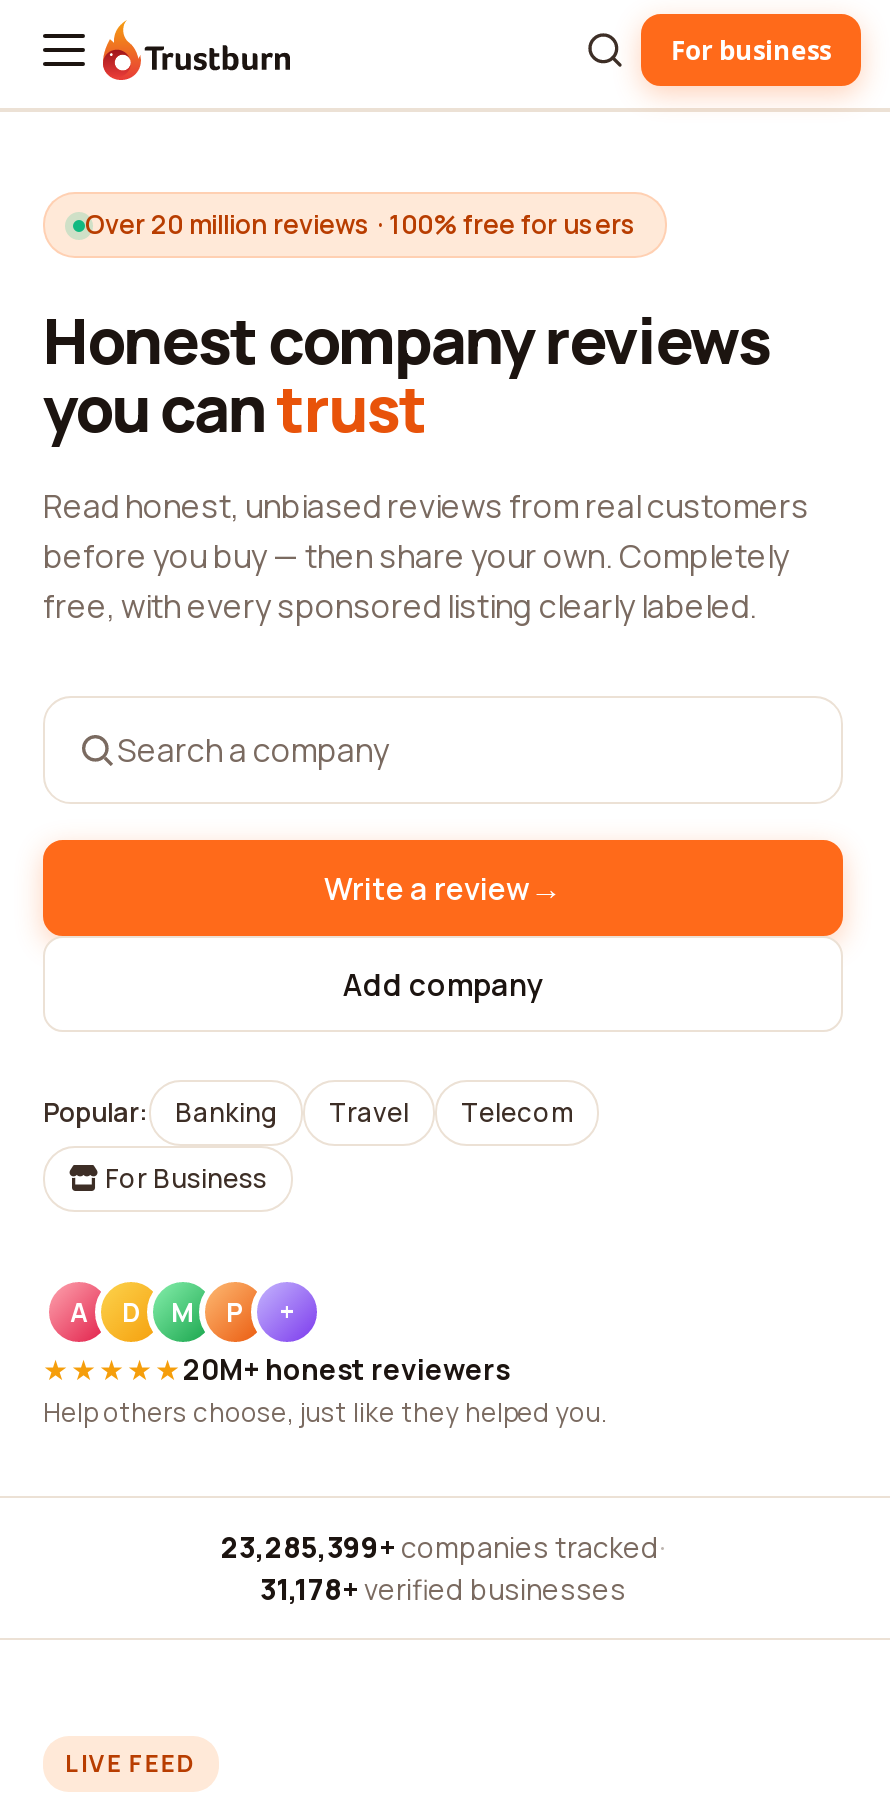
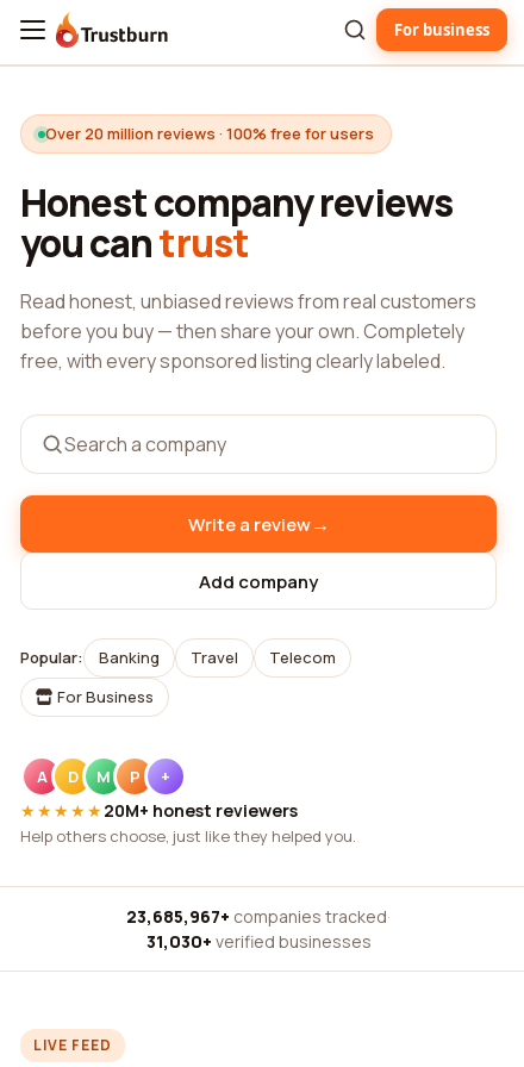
[221,1528,665,1566] 23,285,399+ companies tracked · -> [126,905,391,928] 23,685,967+ companies tracked ·
[260,1570,626,1608] 31,178+ verified businesses -> [146,930,371,953] 31,030+ verified businesses

